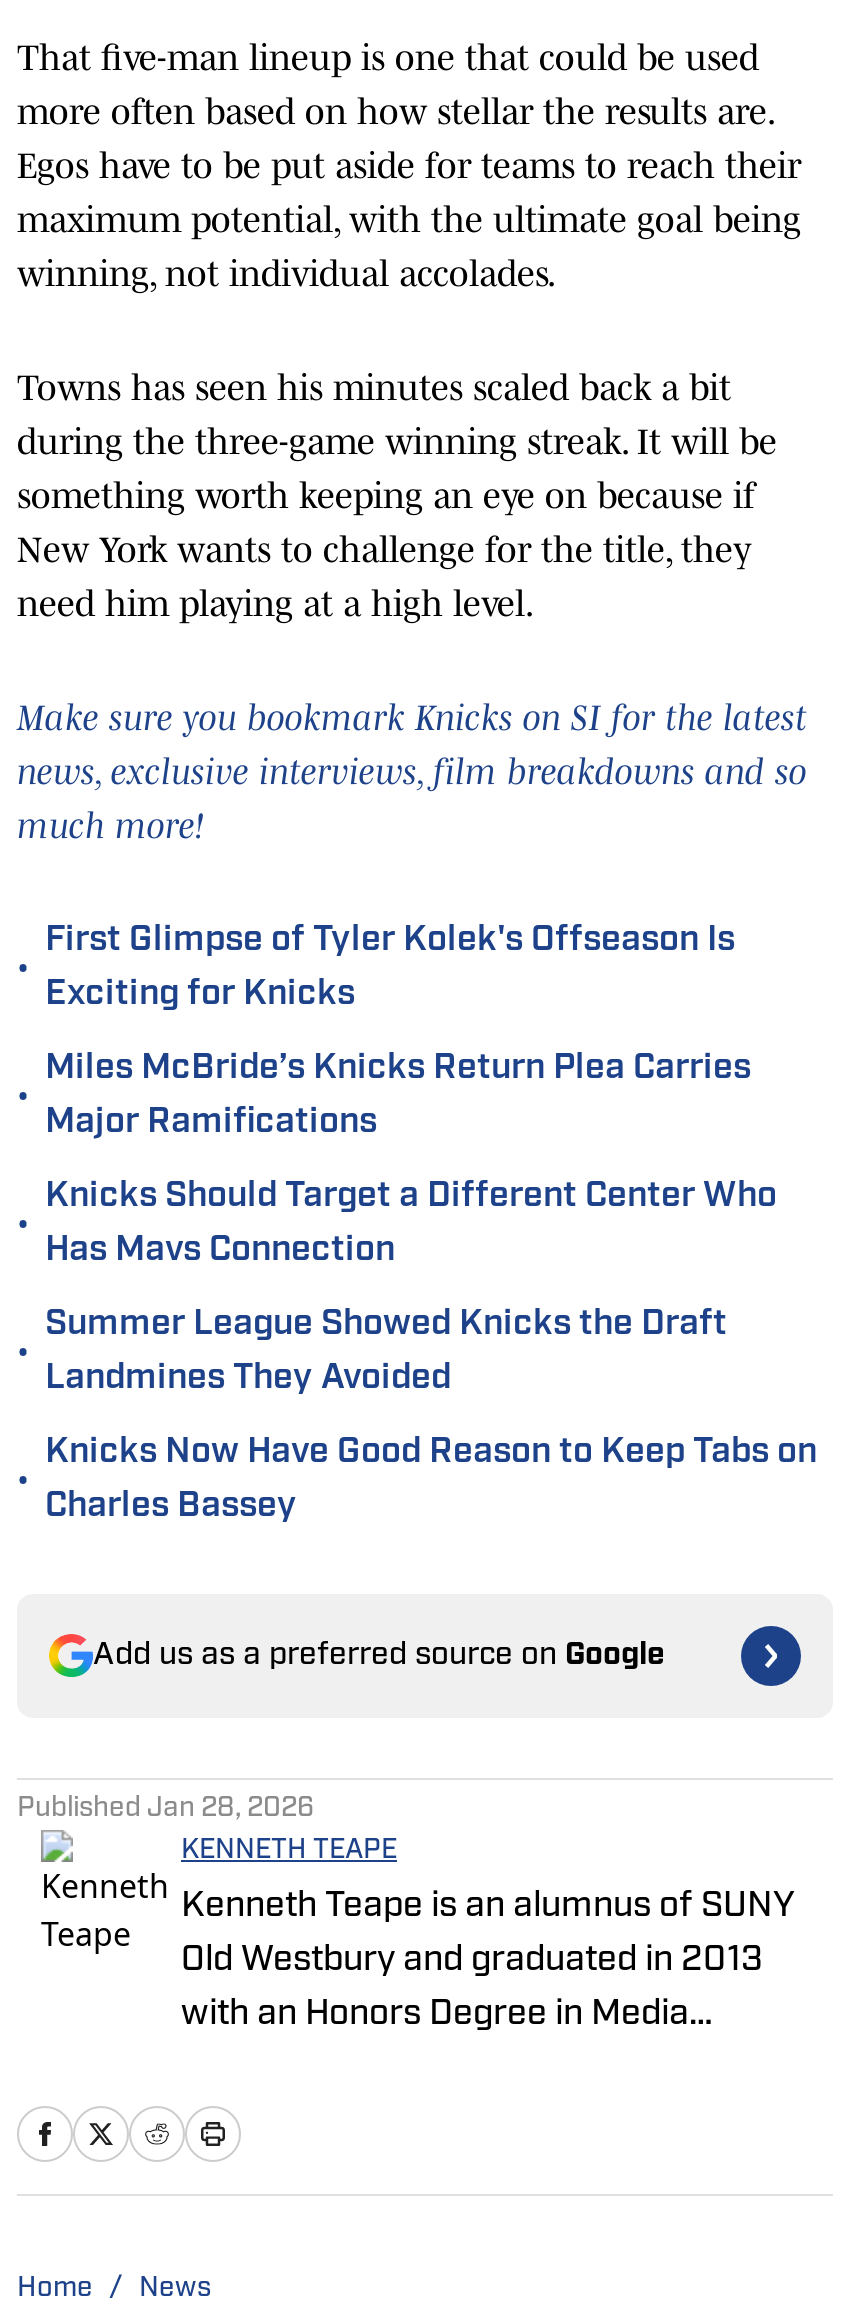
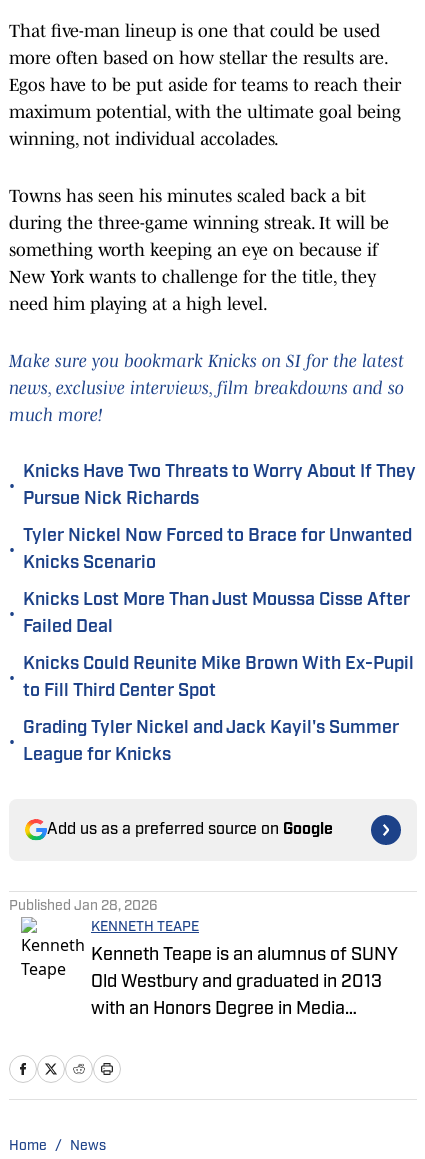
[45,922,735,1014] First Glimpse of Tyler Kolek's Offseason Is | Exciting for Knicks -> [23,463,416,509] Knicks Have Two Threats to Worry About If They | Pursue Nick Richards
[45,1050,751,1142] Miles McBride’s Knicks Return Plea Carries | Major Ramifications -> [23,527,412,573] Tyler Nickel Now Forced to Brace for Unwanted | Knicks Scenario
[45,1178,777,1270] Knicks Should Target a Different Center Who | Has Mavs Connection -> [23,591,410,637] Knicks Lost More Than Just Moussa Cisse After | Failed Deal
[45,1306,727,1398] Summer League Showed Knicks the Draft | Landmines They Avoided -> [23,655,414,701] Knicks Could Reunite Mike Brown With Ex-Pupil | to Fill Third Center Spot
[45,1434,817,1526] Knicks Now Have Good Reason to Keep Tabs on | Charles Bassey -> [23,719,399,765] Grading Tyler Nickel and Jack Kayil's Summer | League for Knicks

